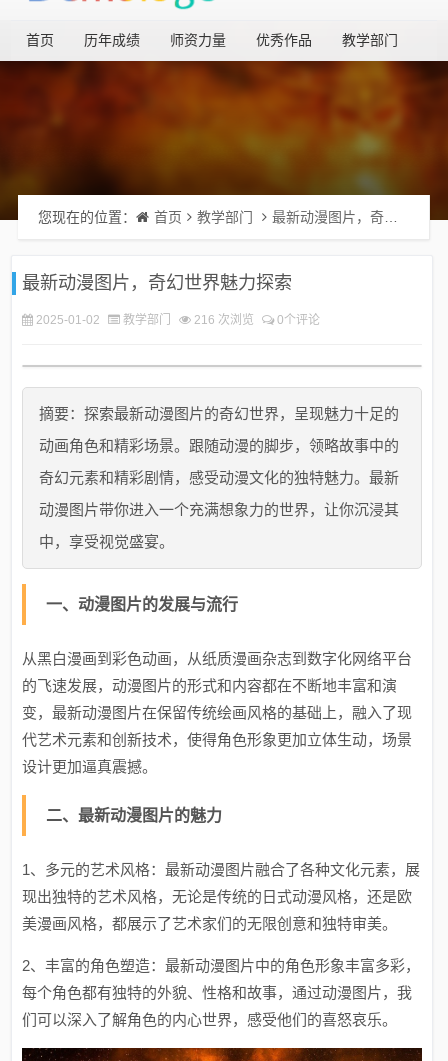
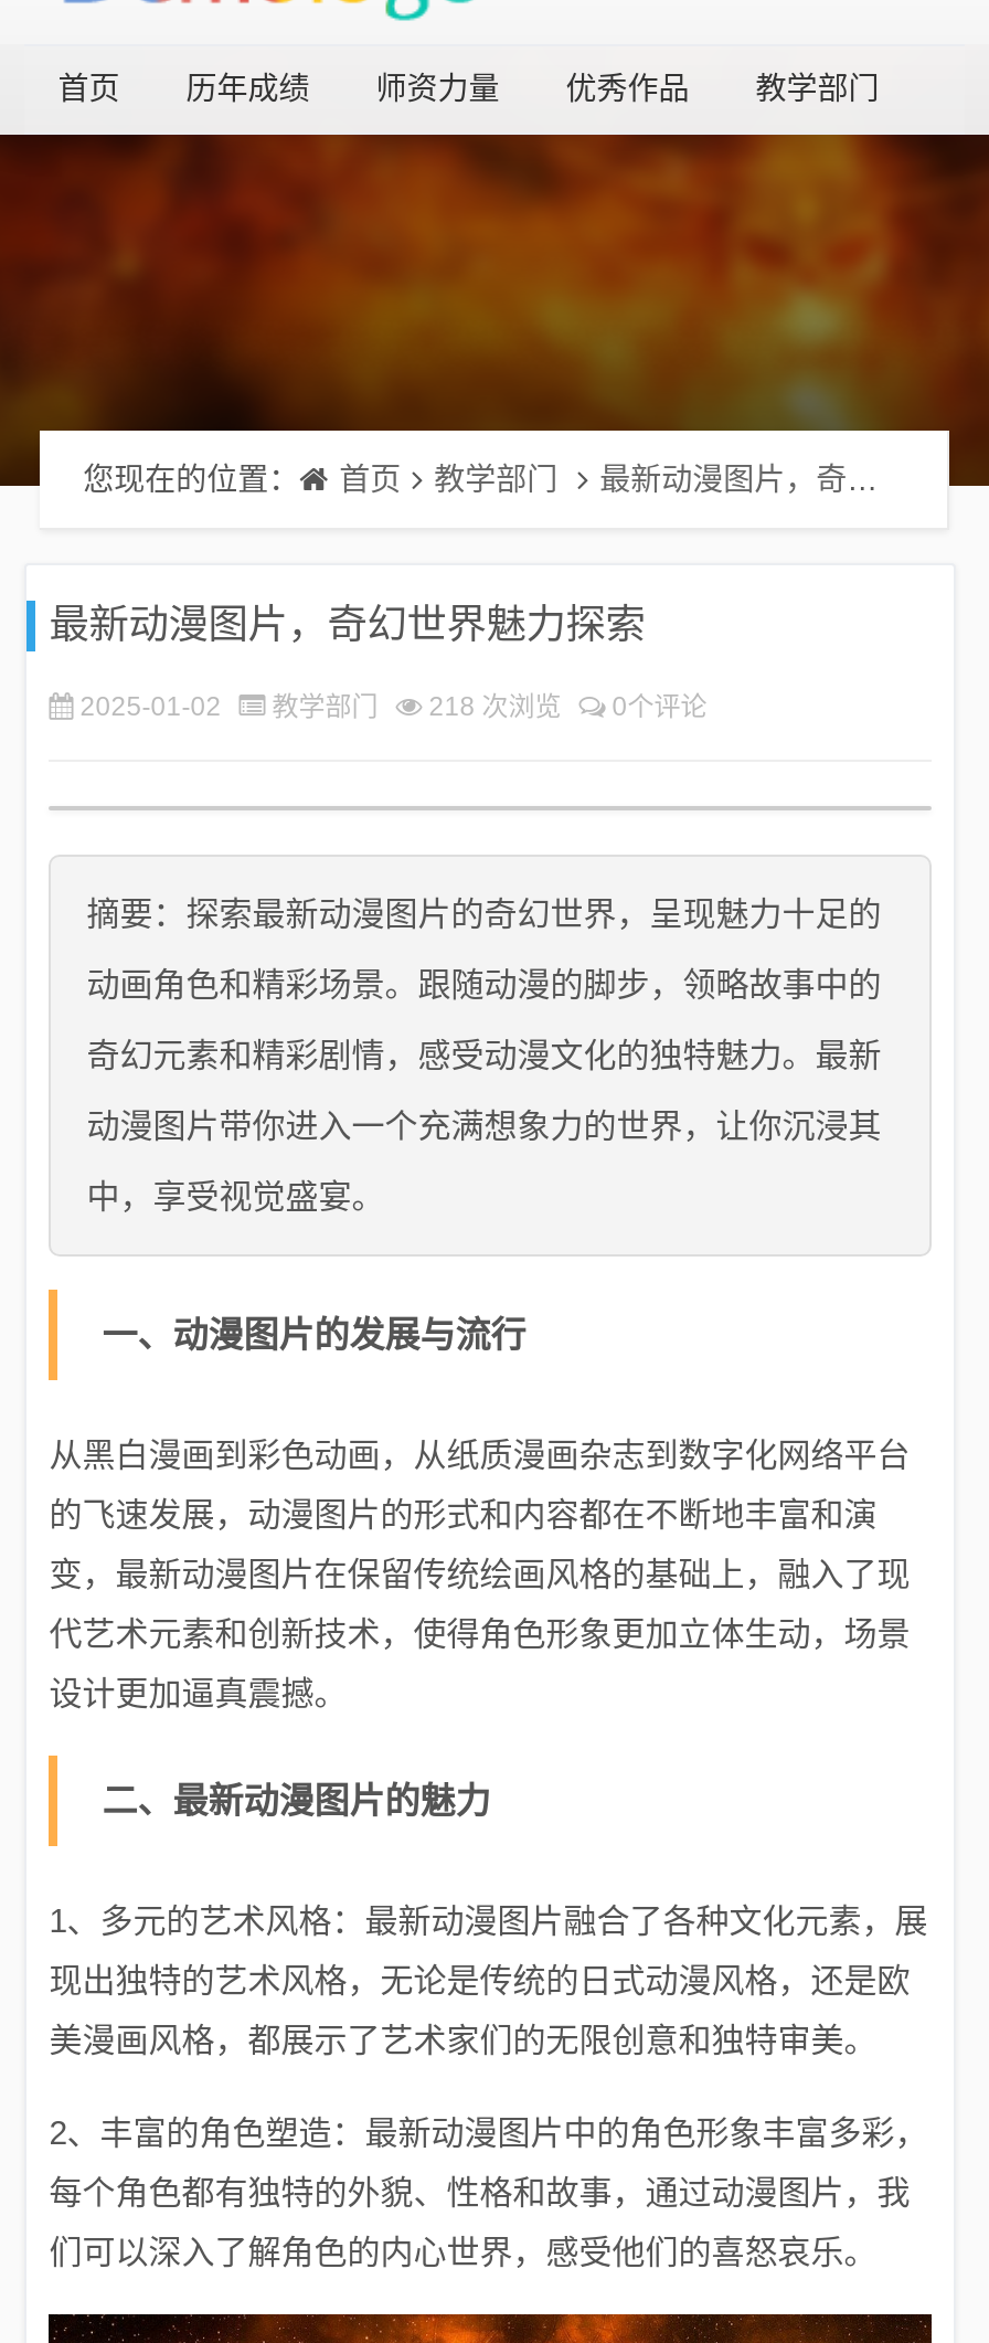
[33,313,320,327] 2025-01-02 教学部门 216 次浏览 0个评论 -> [73,691,707,722] 2025-01-02 教学部门 218 次浏览 0个评论

